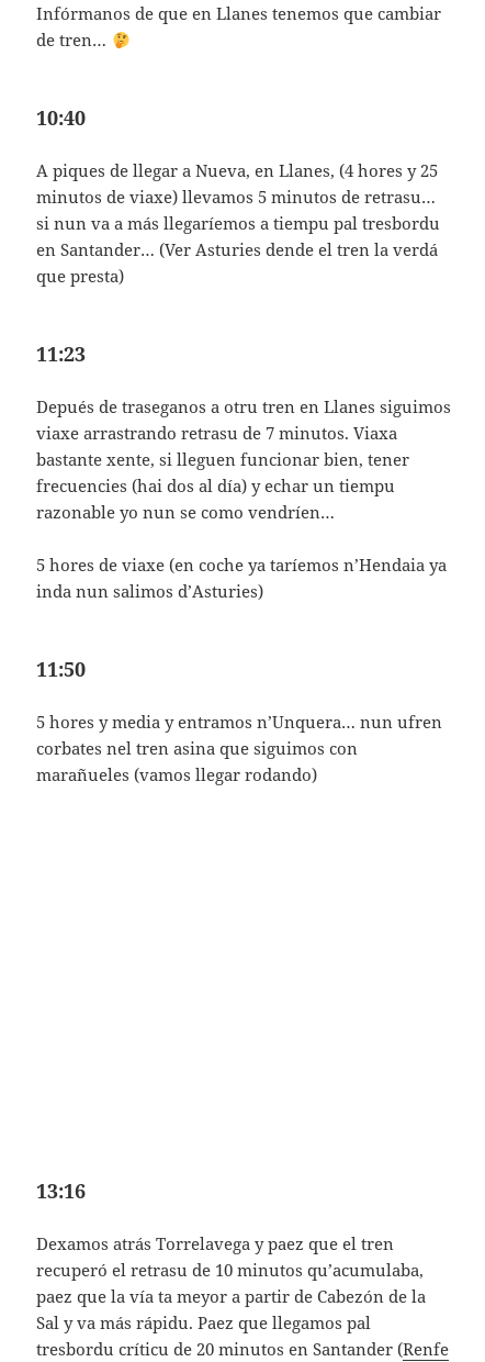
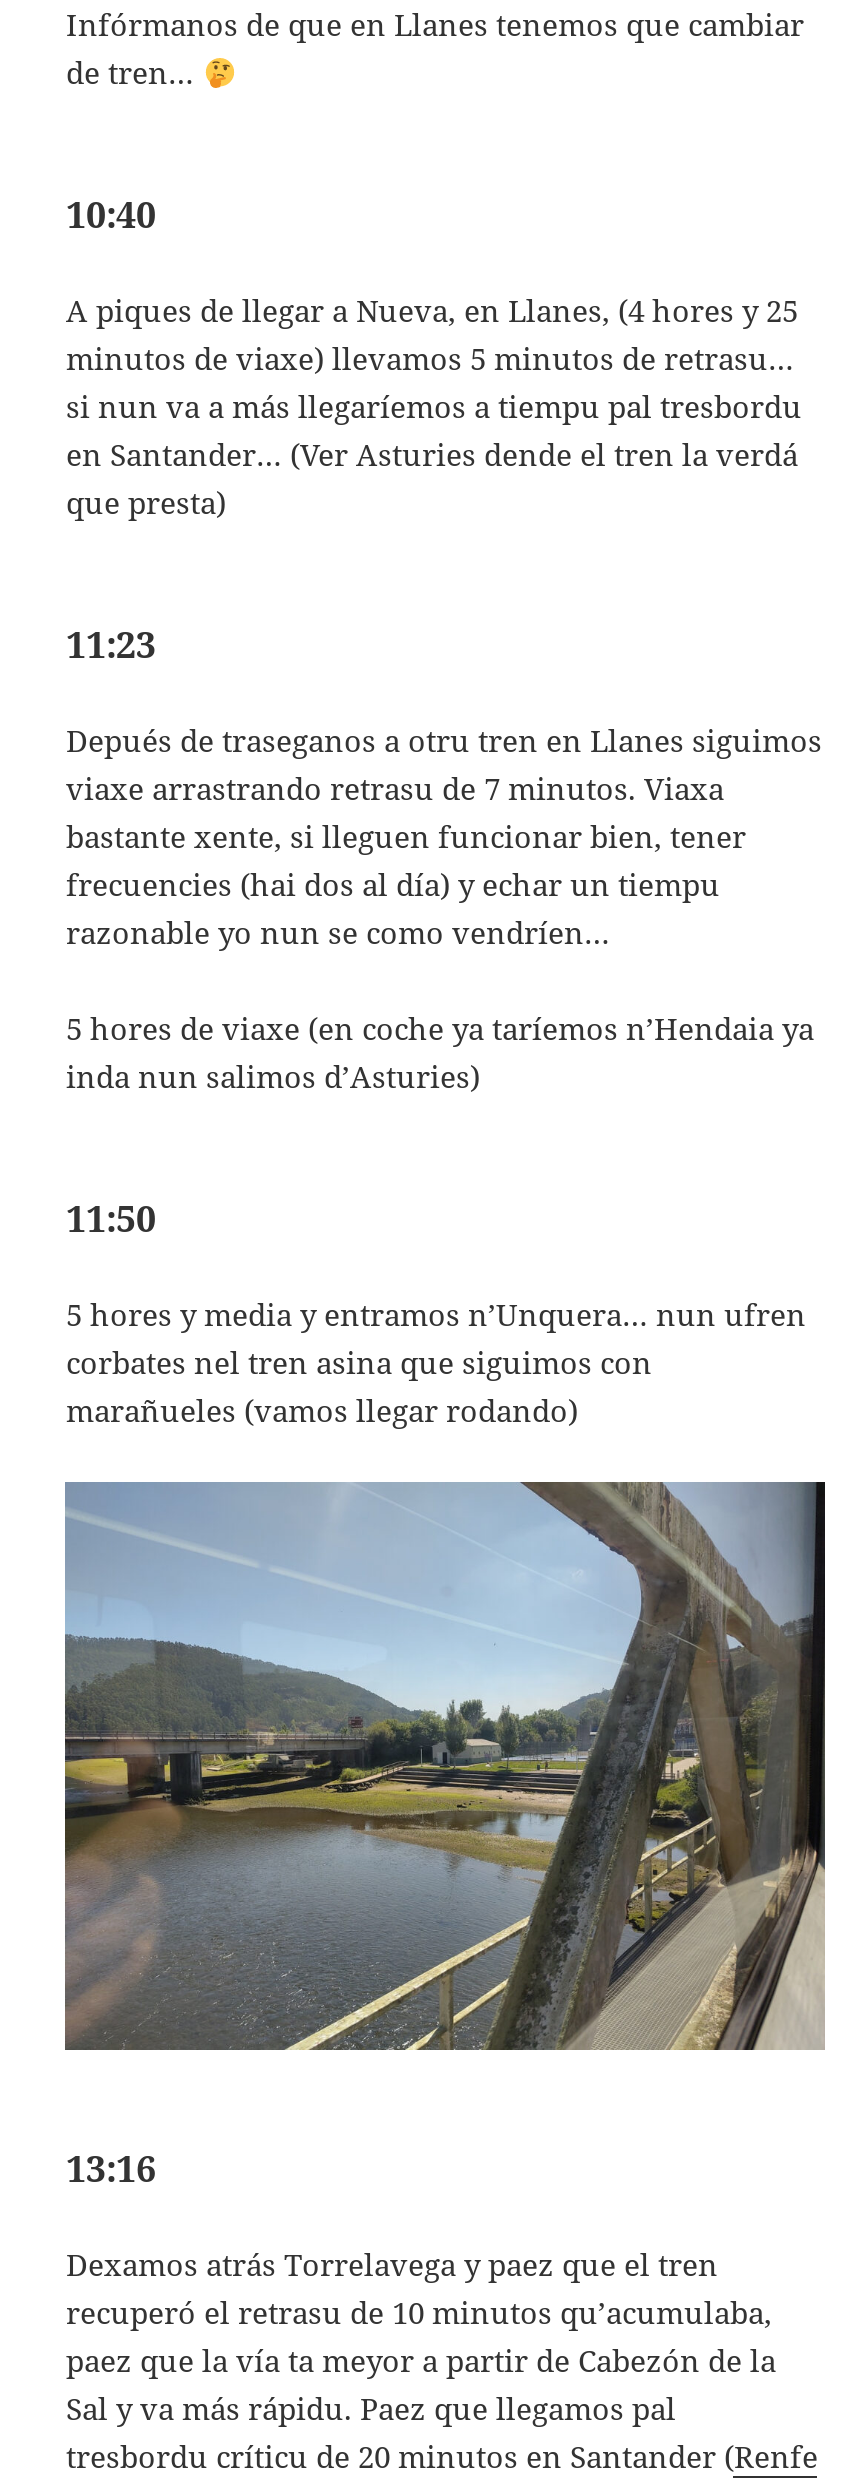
none -> [63,1480,827,2052] [image]

